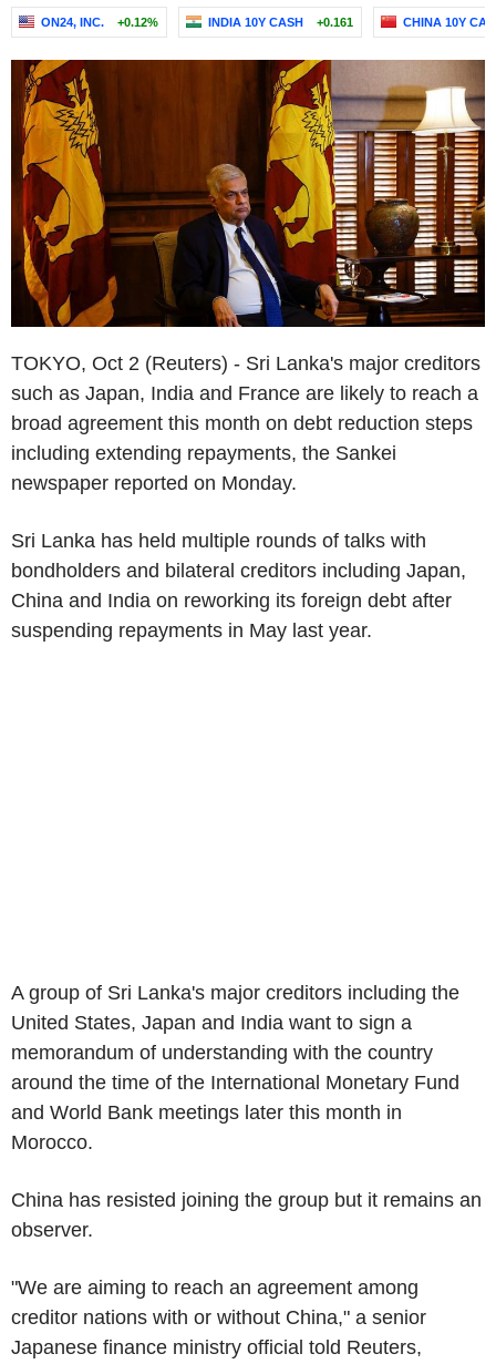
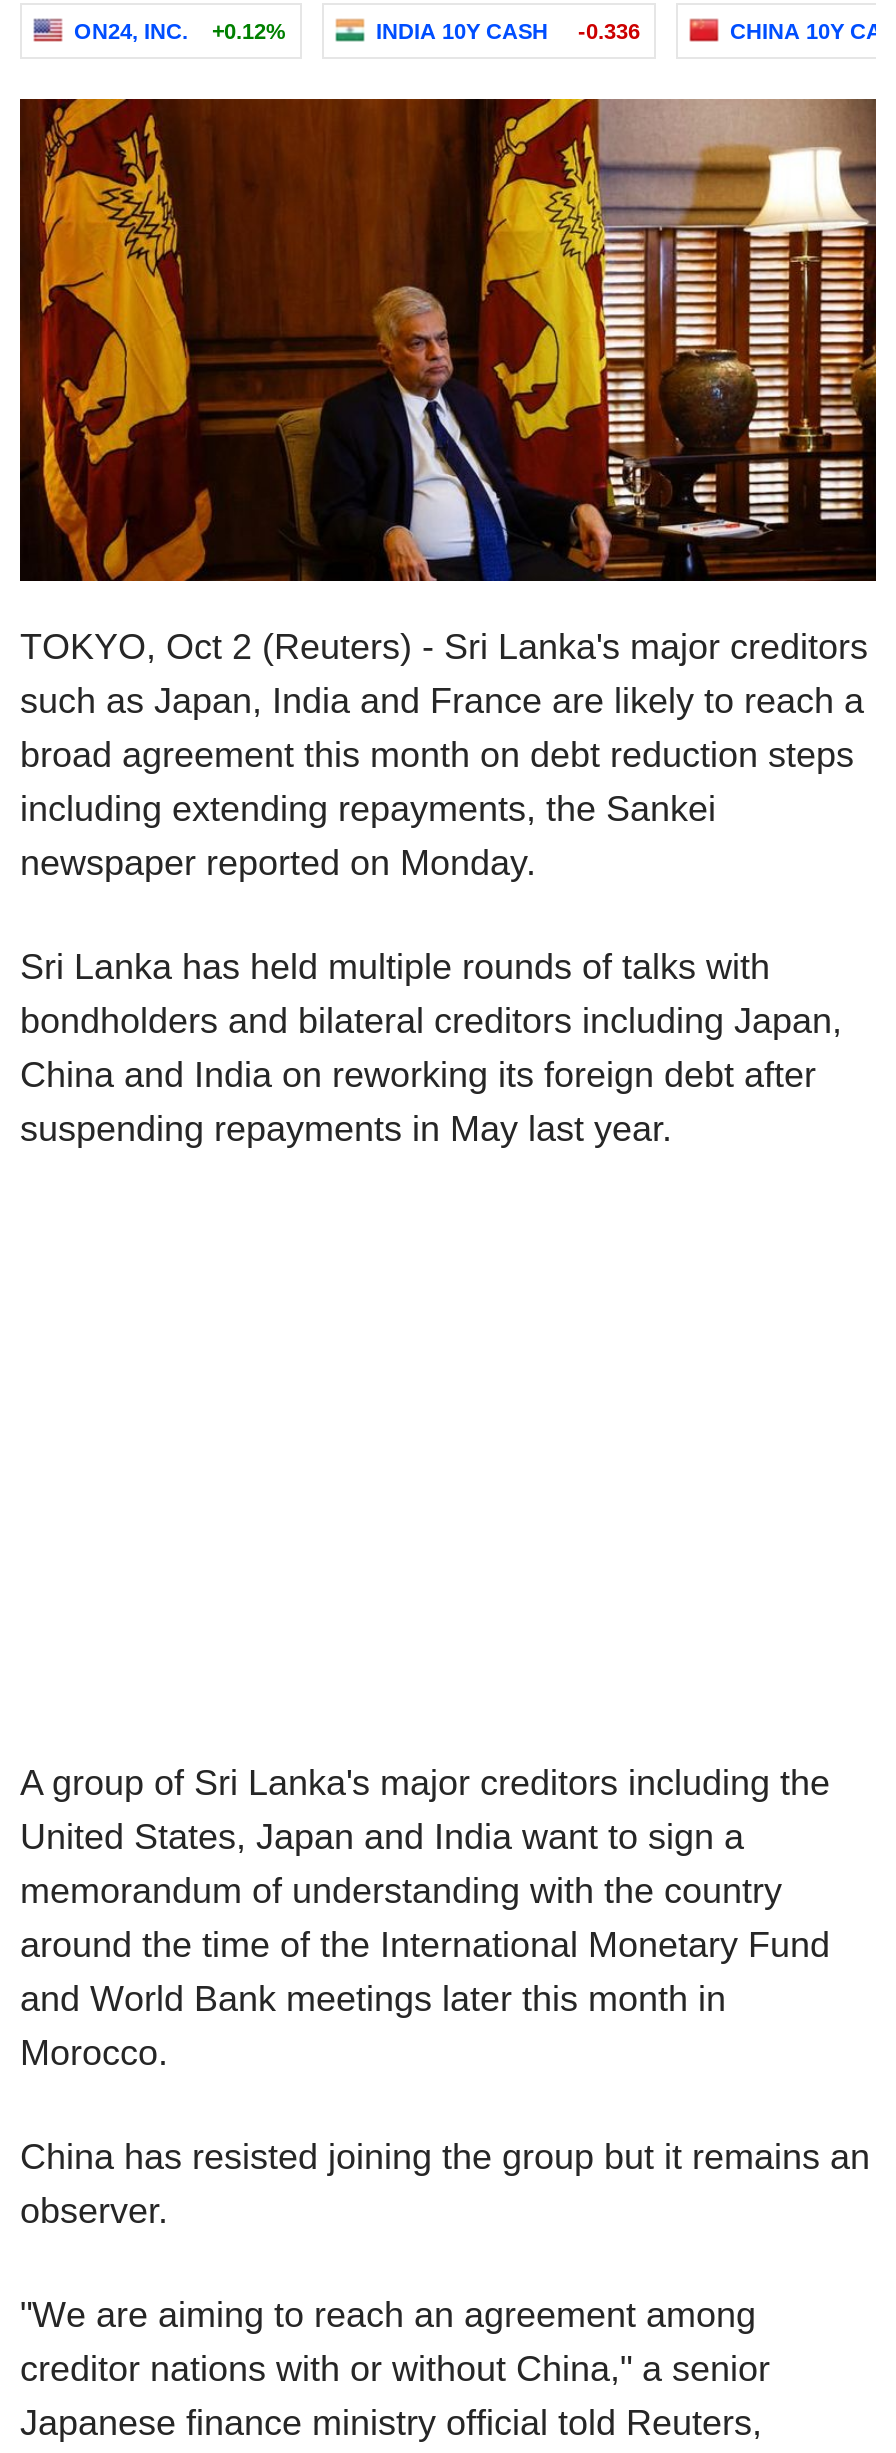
[208,16,353,29] INDIA 10Y CASH +0.161 -> [376,19,640,43] INDIA 10Y CASH -0.336

